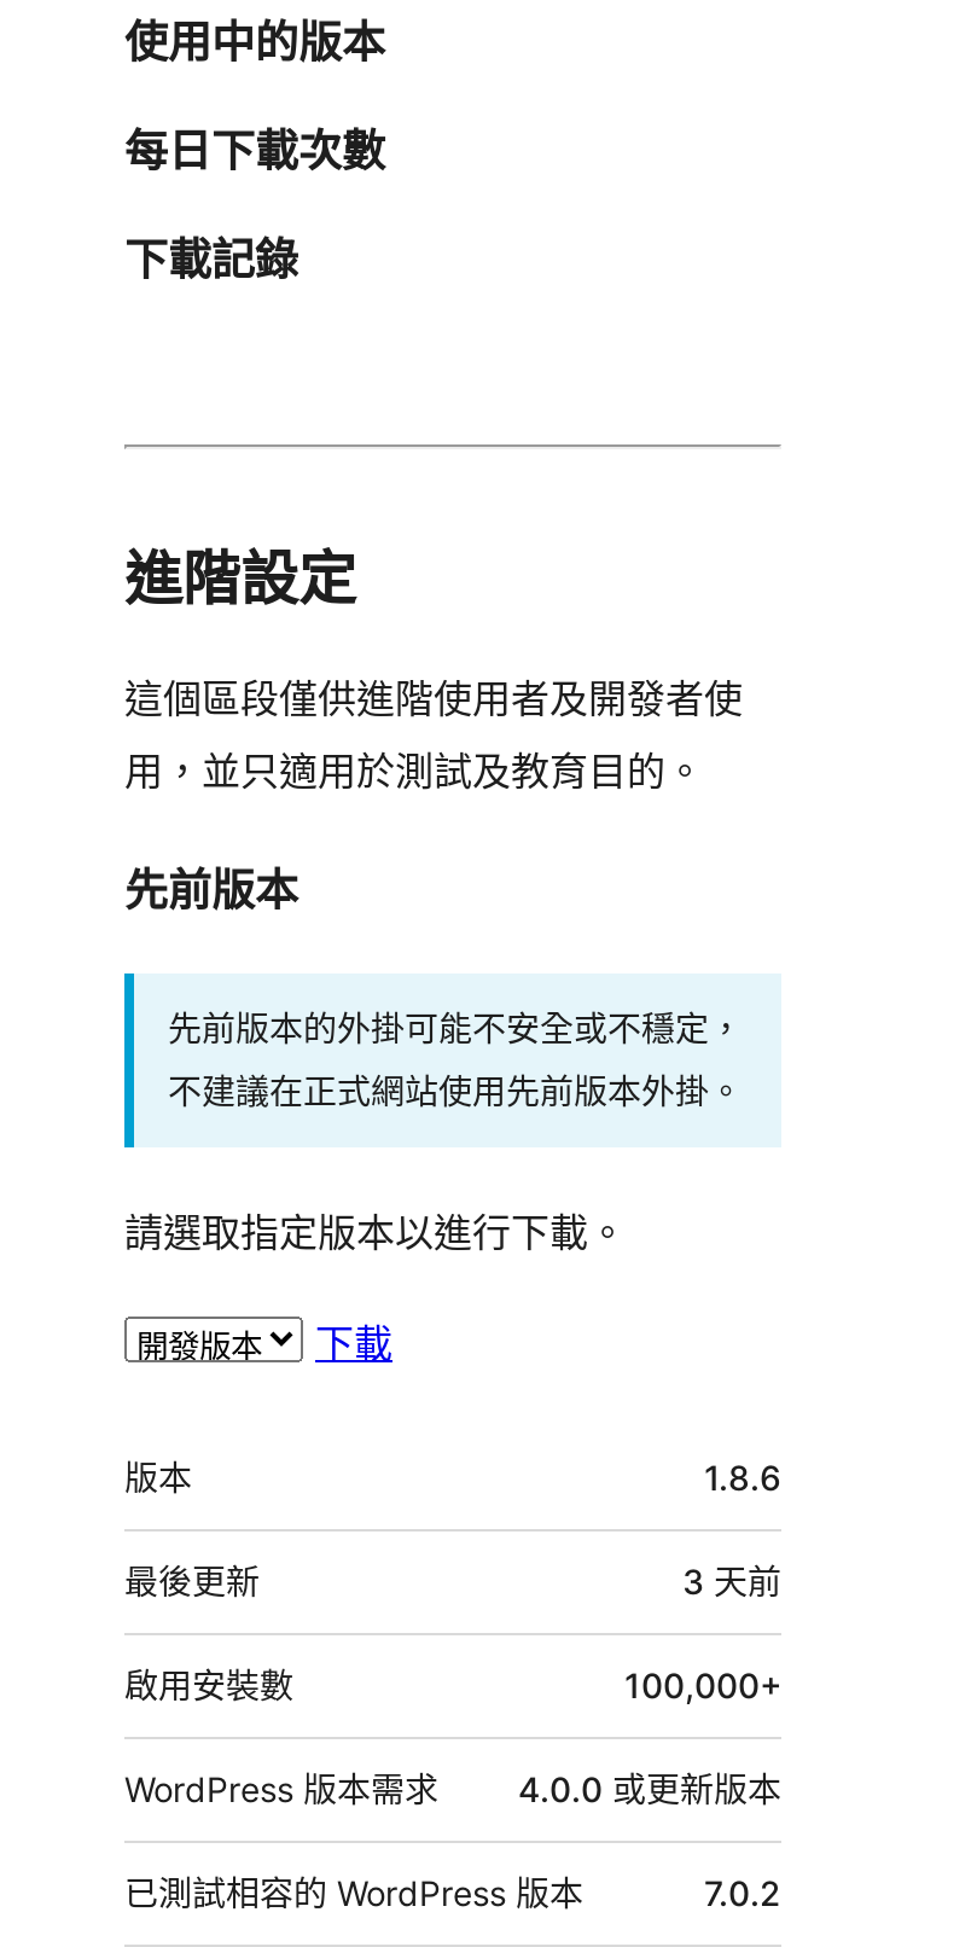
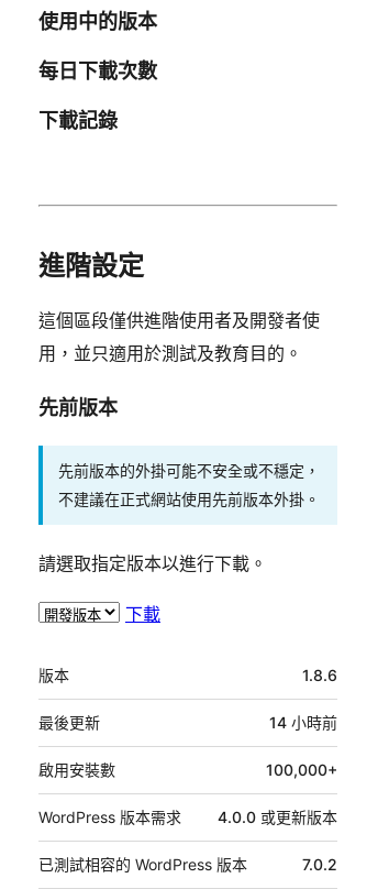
[682,1560,781,1601] 3 天前 -> [269,713,337,731] 14 小時前

